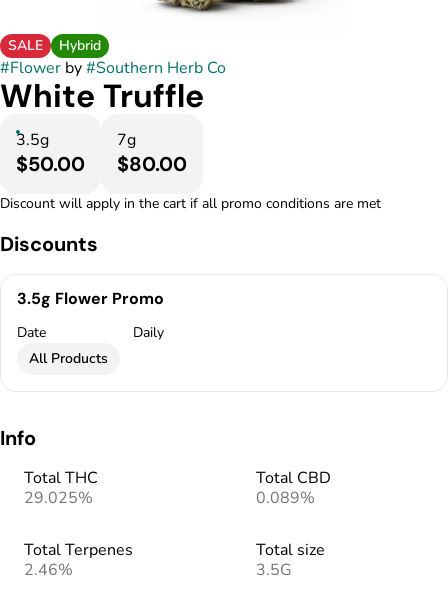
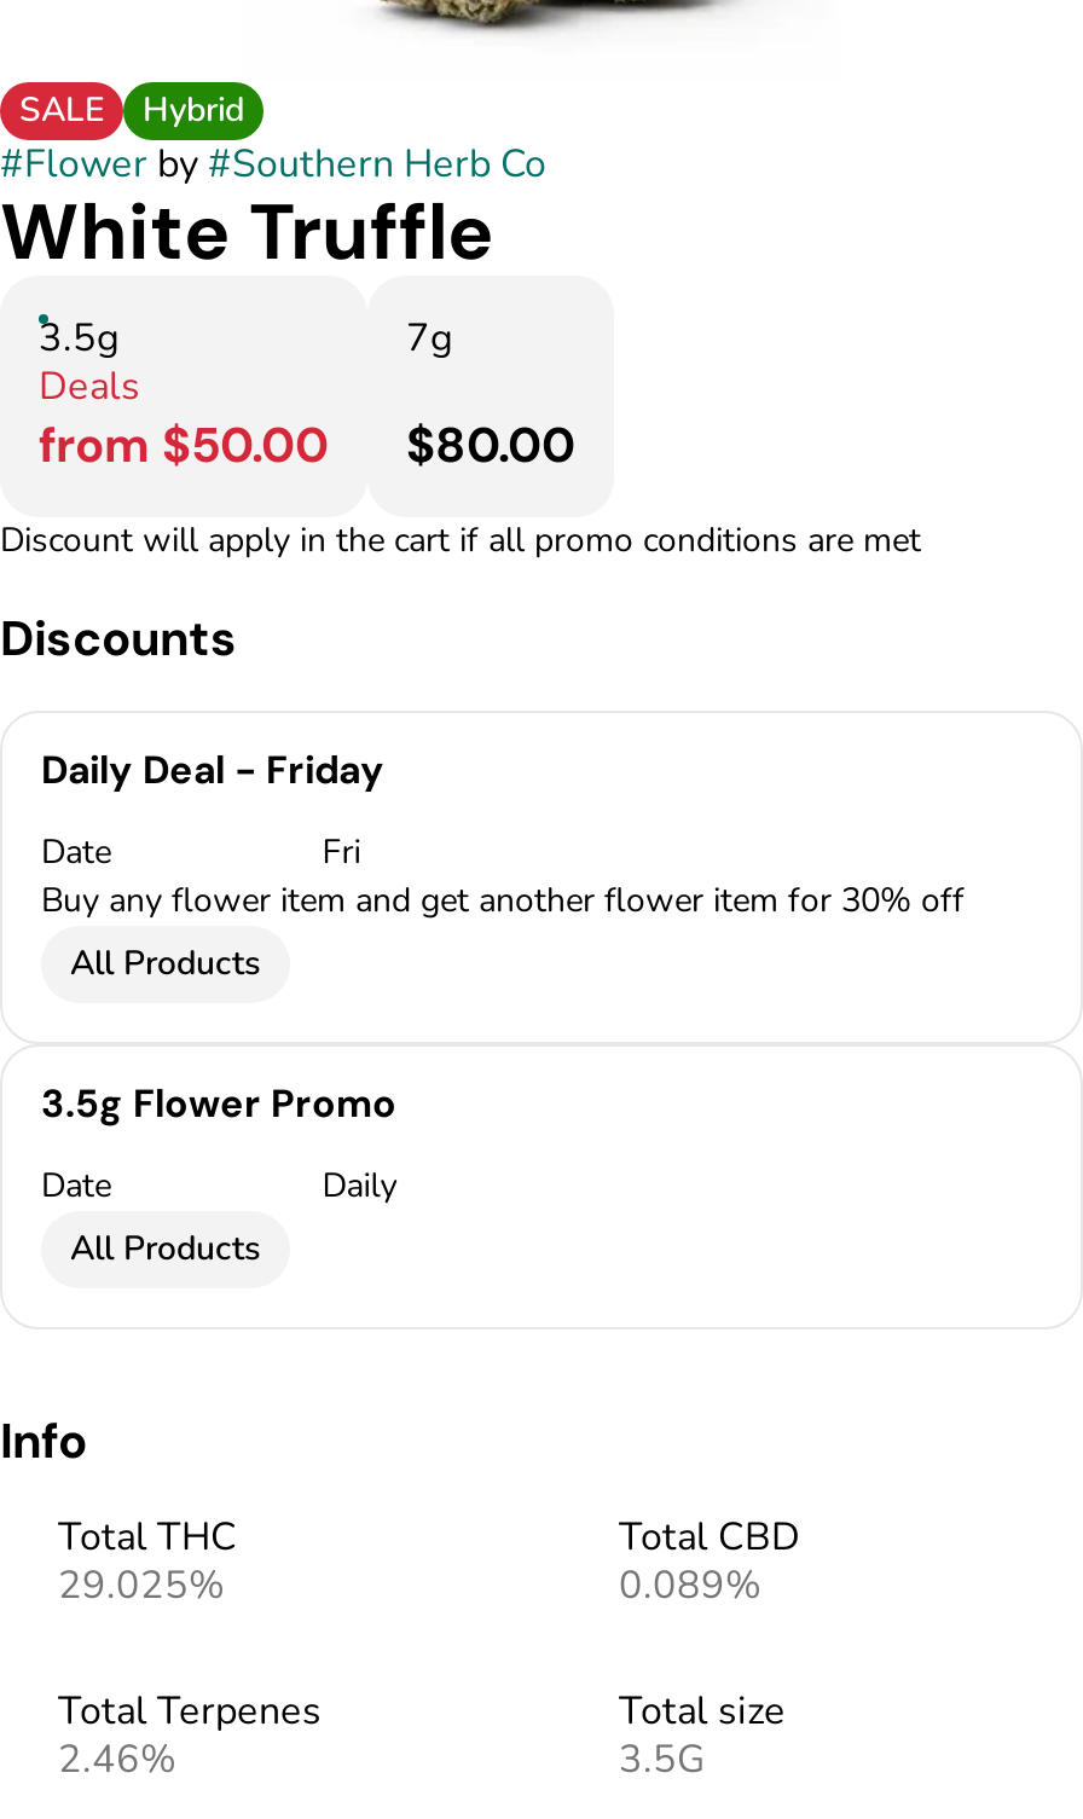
[16,151,85,177] $50.00 -> [39,361,329,477] Deals | from $50.00
none -> [41,745,965,987] Daily Deal - Friday | Date | Fri | Buy any flower item and get another flower item for 30% off | All Products

